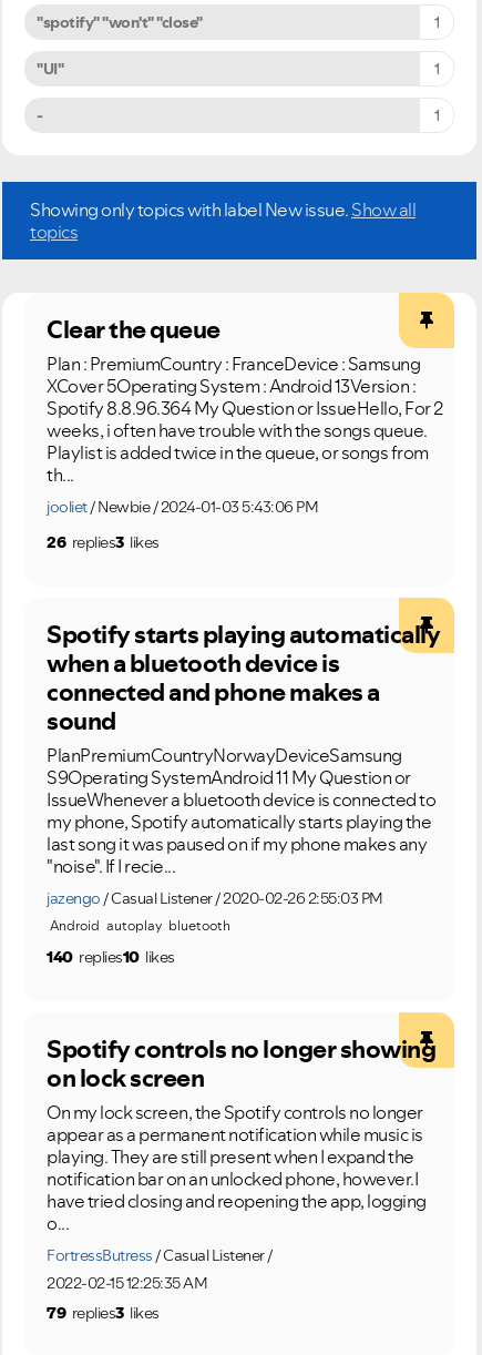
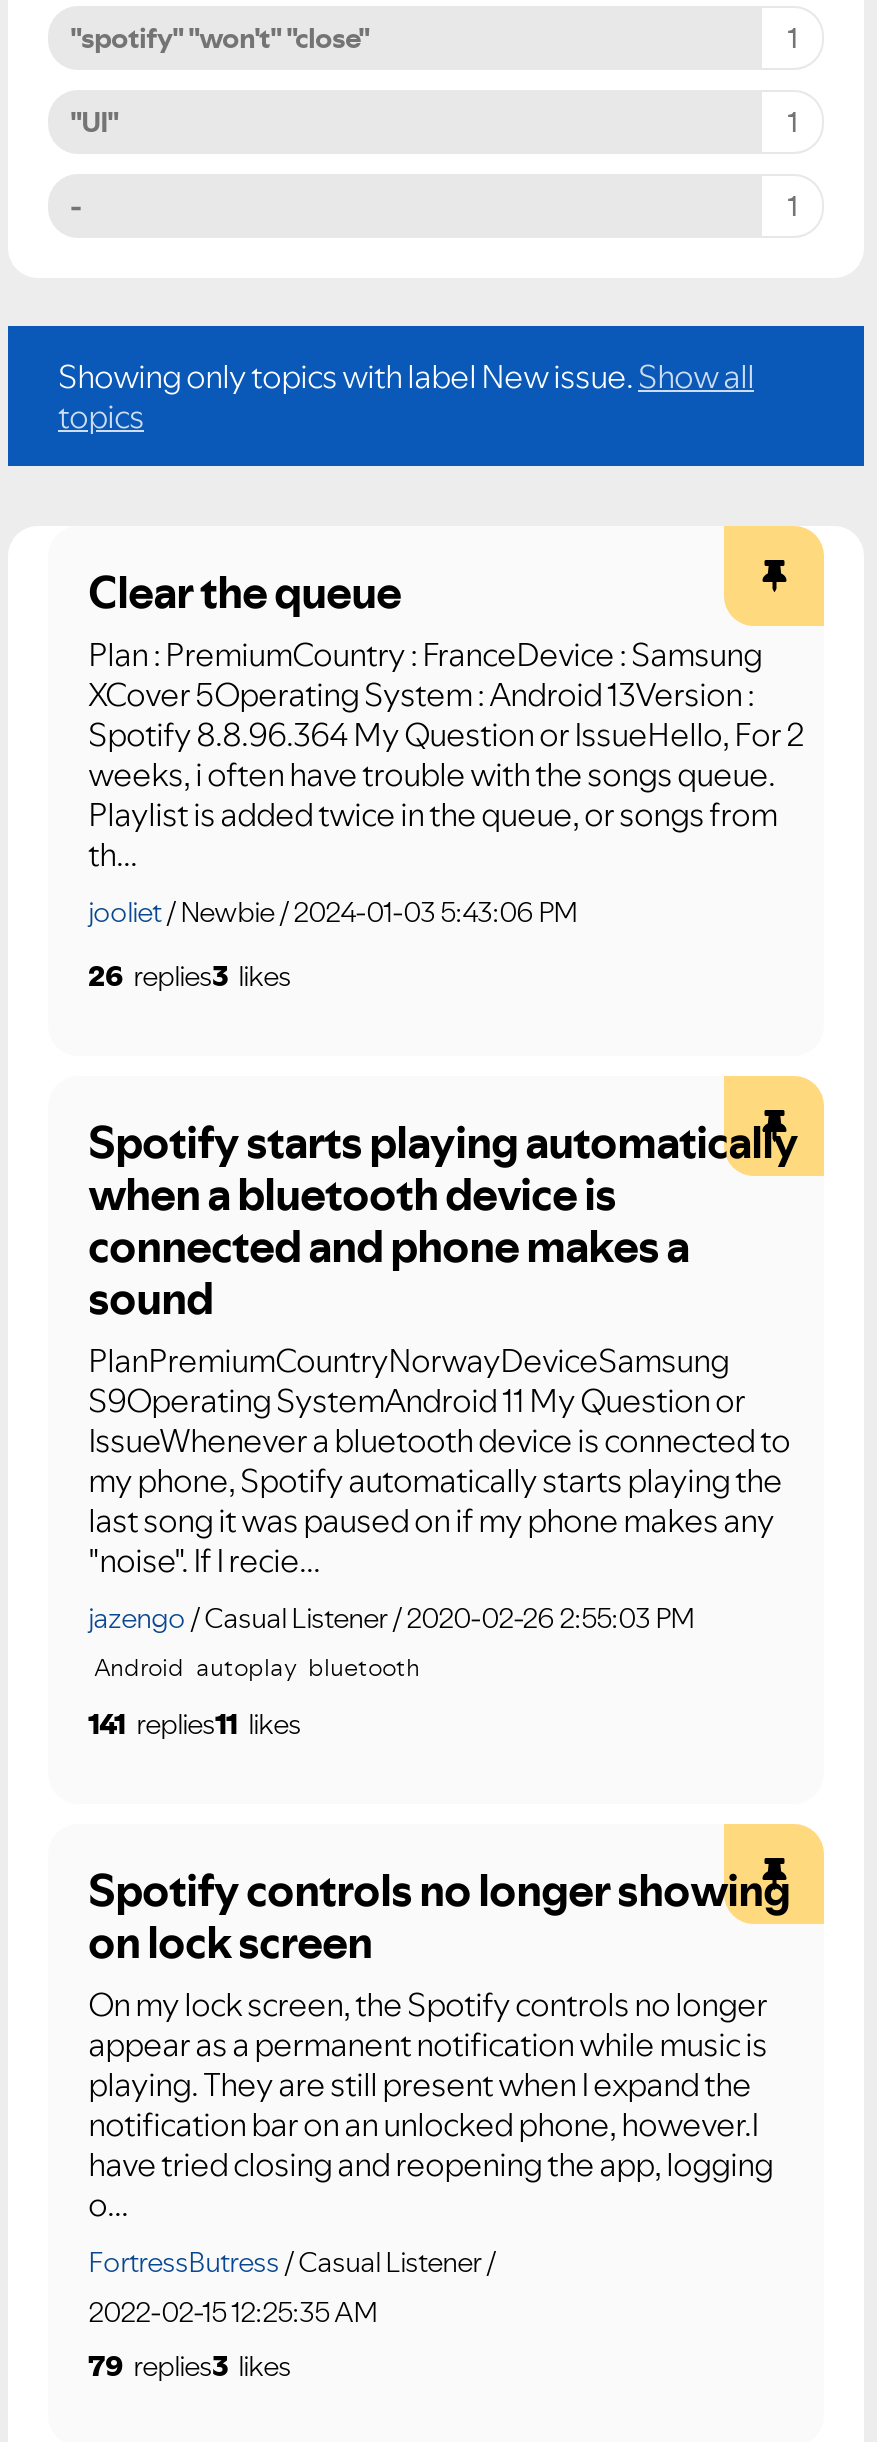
[47,946,175,968] 140 replies10 likes -> [88,1704,301,1744] 141 replies11 likes

